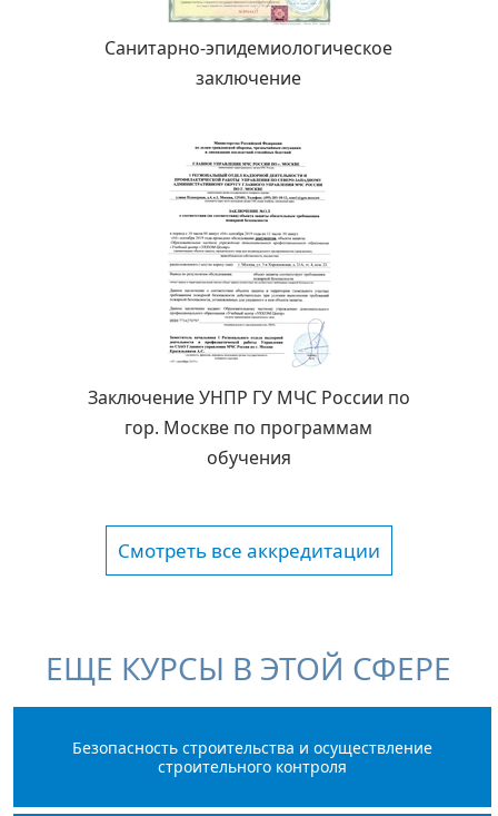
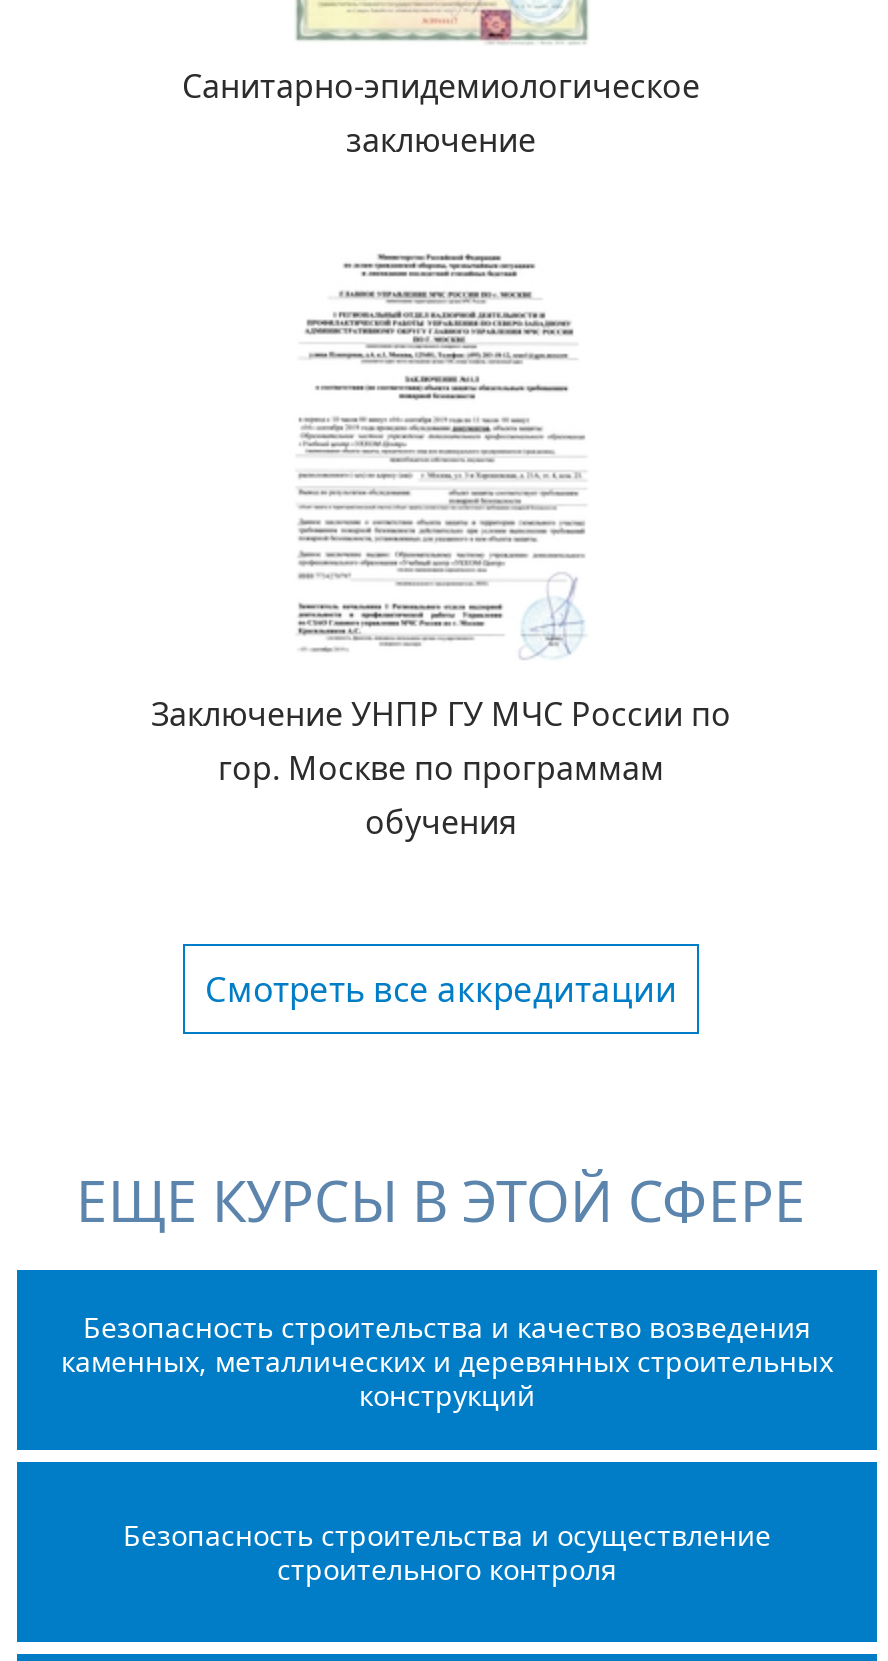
none -> [61,1307,833,1413] Безопасность строительства и качество возведения | каменных, металлических и деревянных строительных | конструкций

